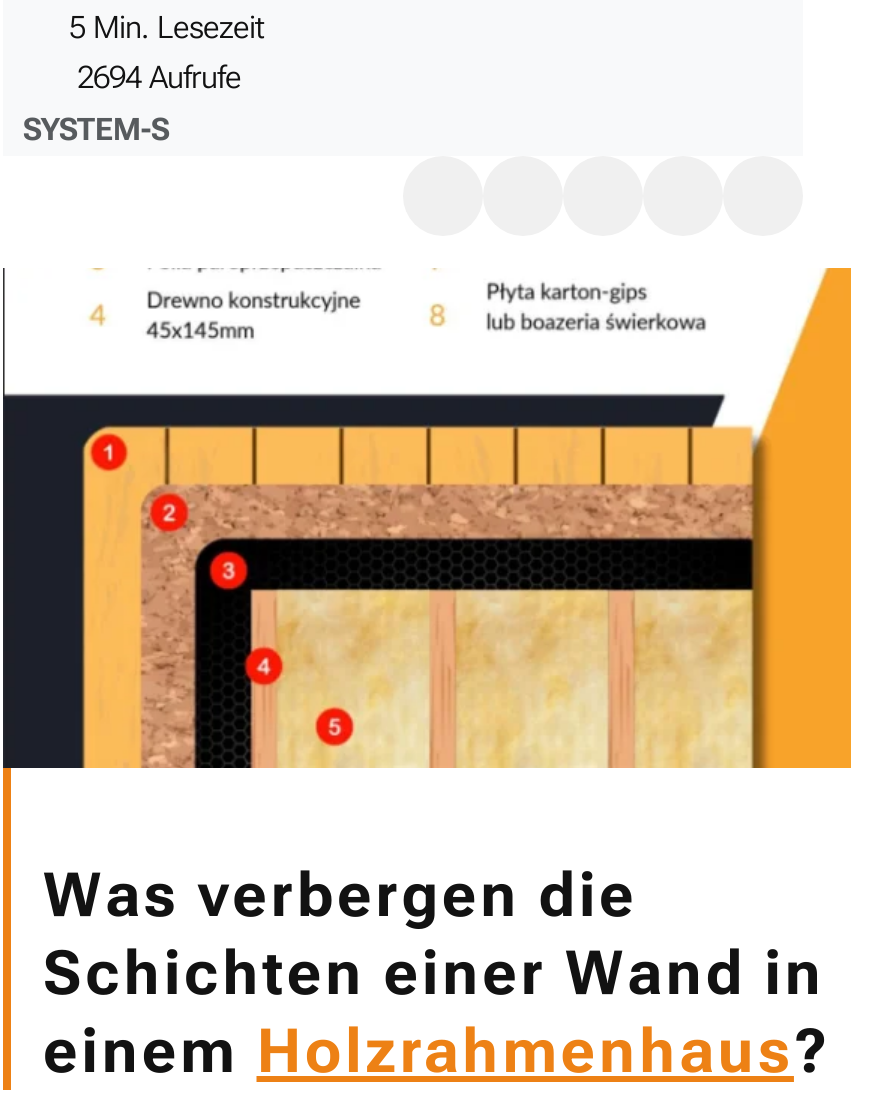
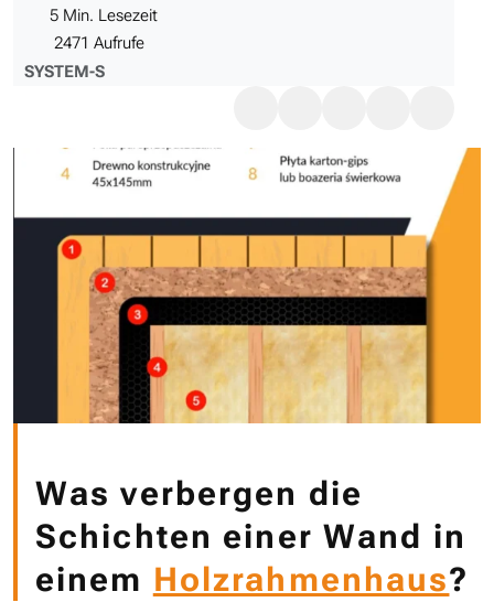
[69,61,241,97] 2694 Aufrufe -> [50,34,144,53] 2471 Aufrufe

